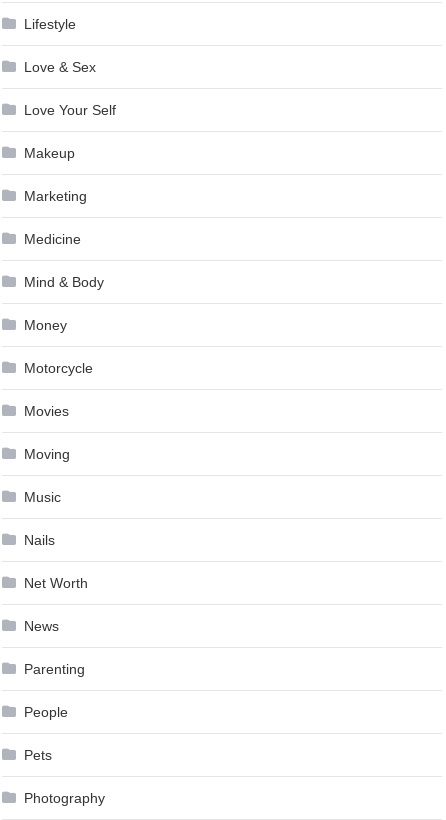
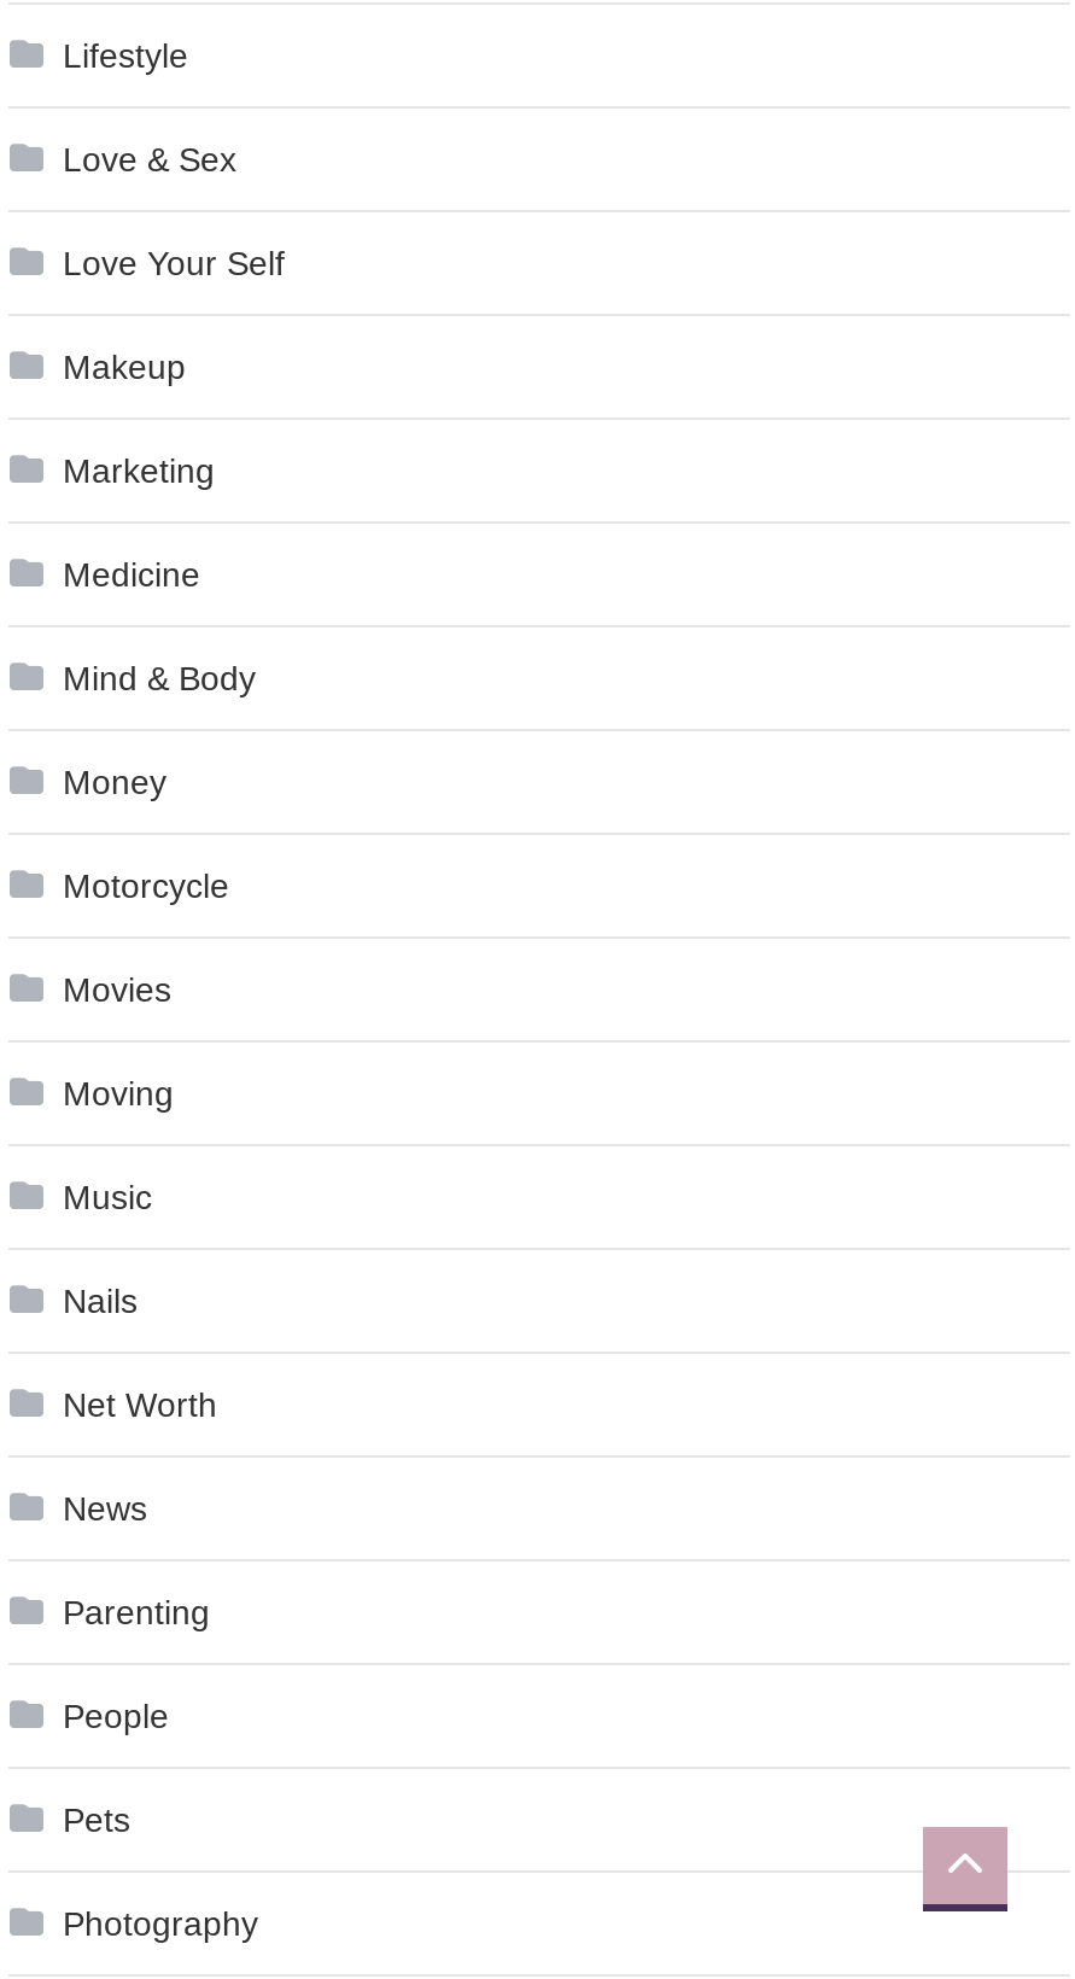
none -> [918,1825,1012,1916] [image]

